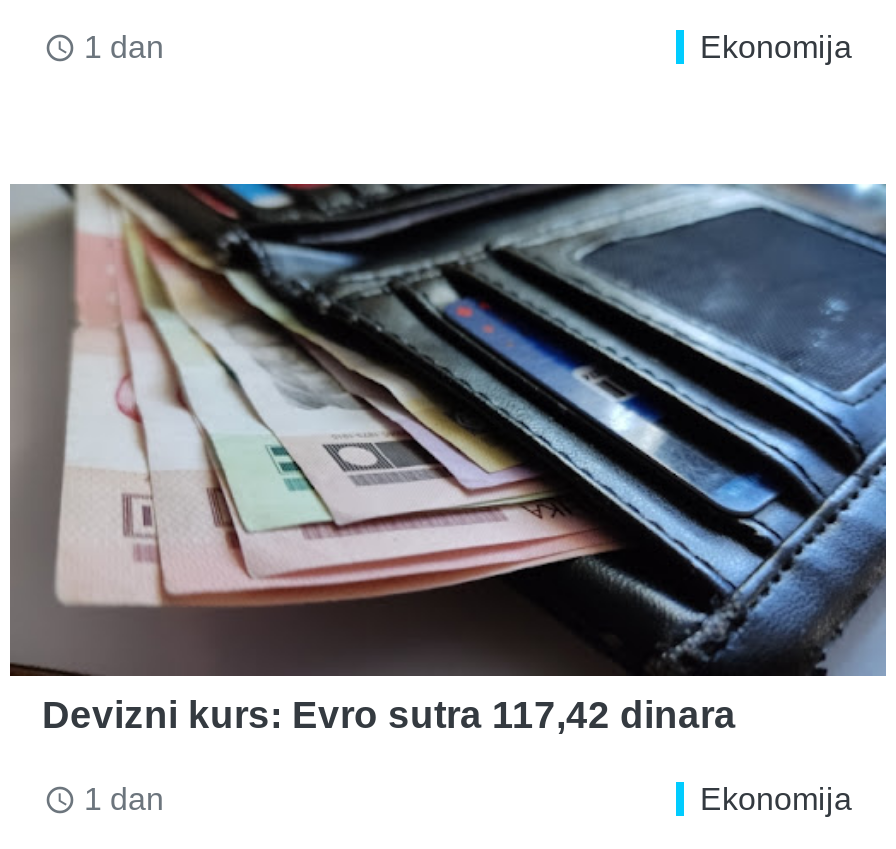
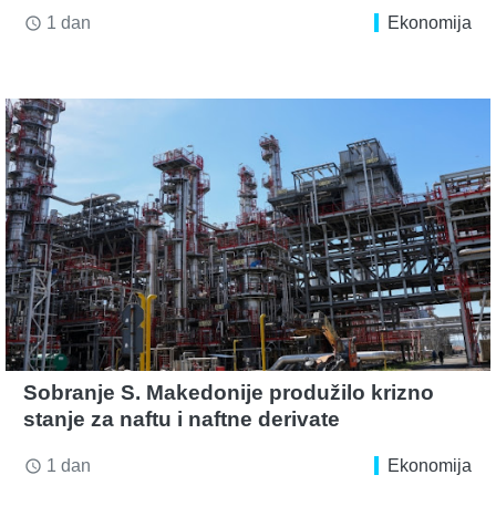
[10,182,888,736] [image] | Devizni kurs: Evro sutra 117,42 dinara -> [4,97,492,430] [image] | Sobranje S. Makedonije produžilo krizno | stanje za naftu i naftne derivate

